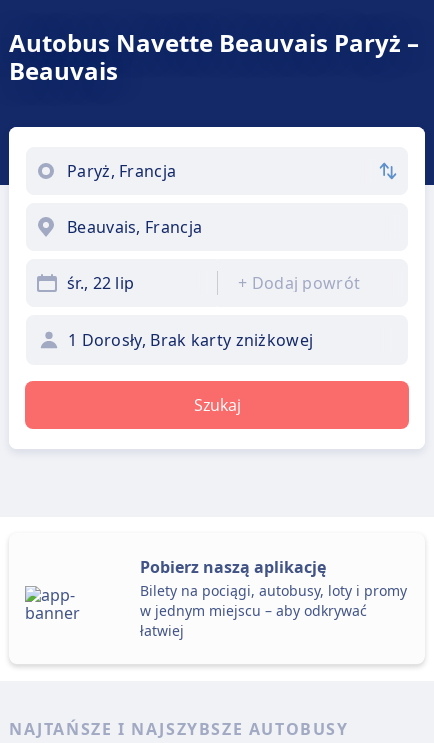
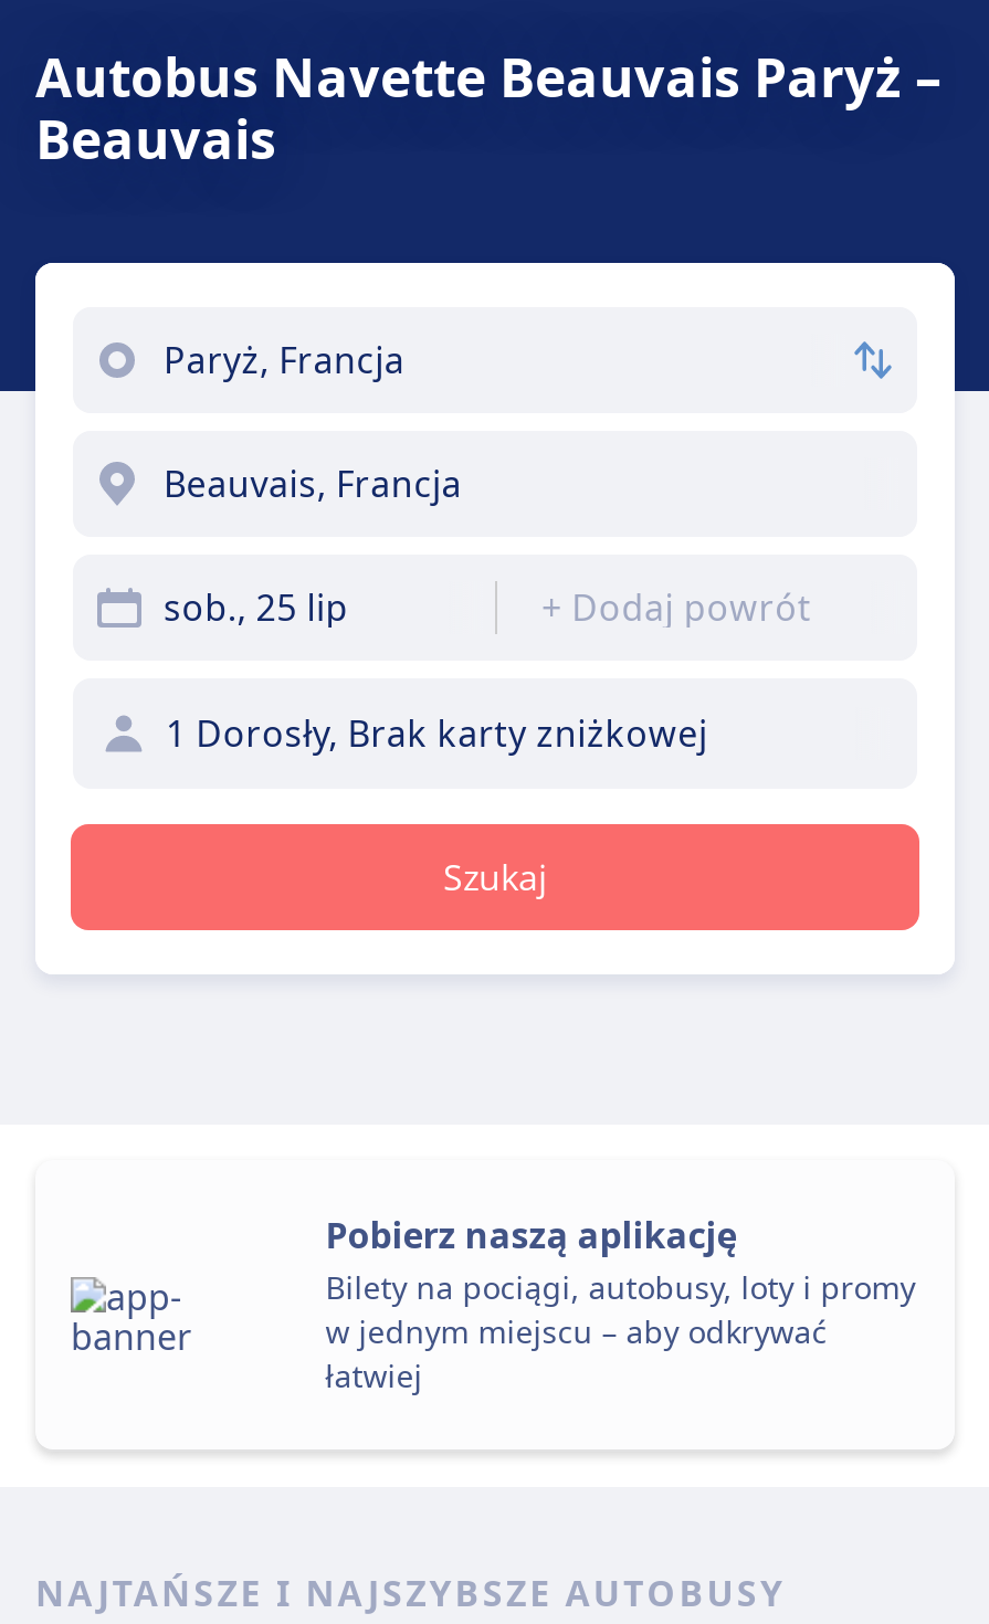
[67,272,134,294] śr., 22 lip -> [164,583,348,632] sob., 25 lip

